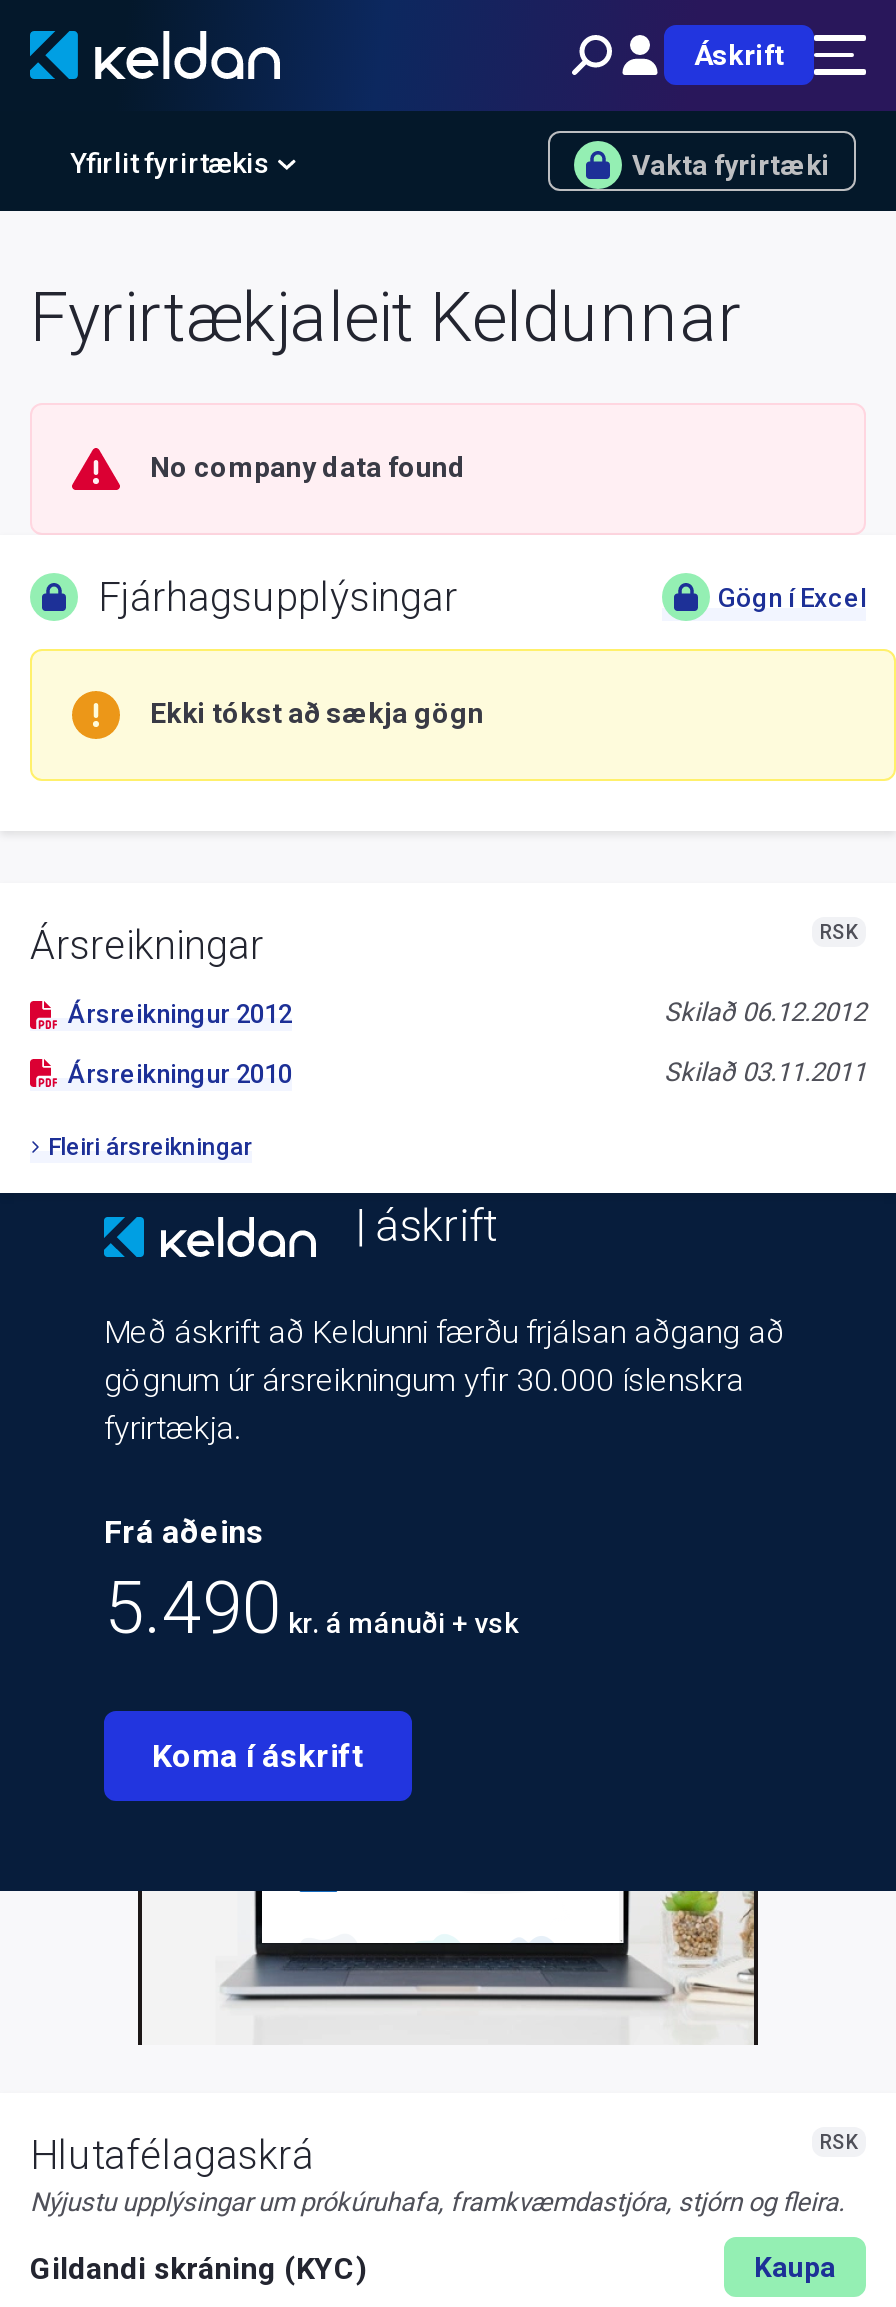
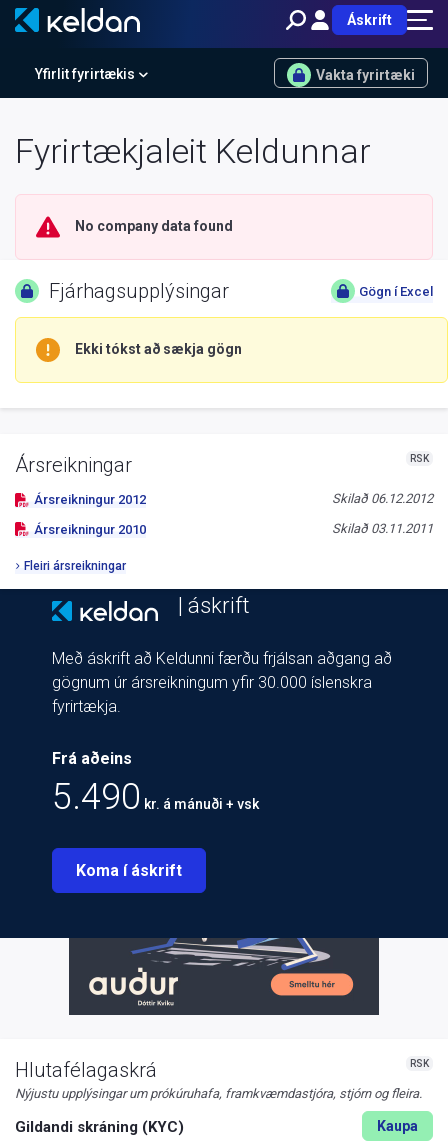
[142,1889,756,2045] [image] -> [70,937,378,1016] [image]

